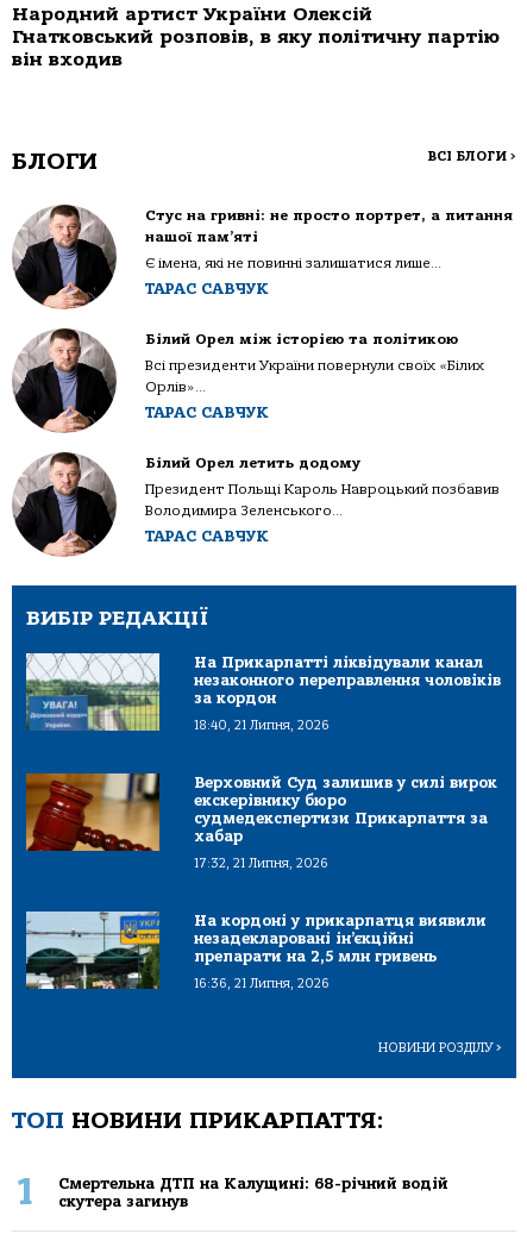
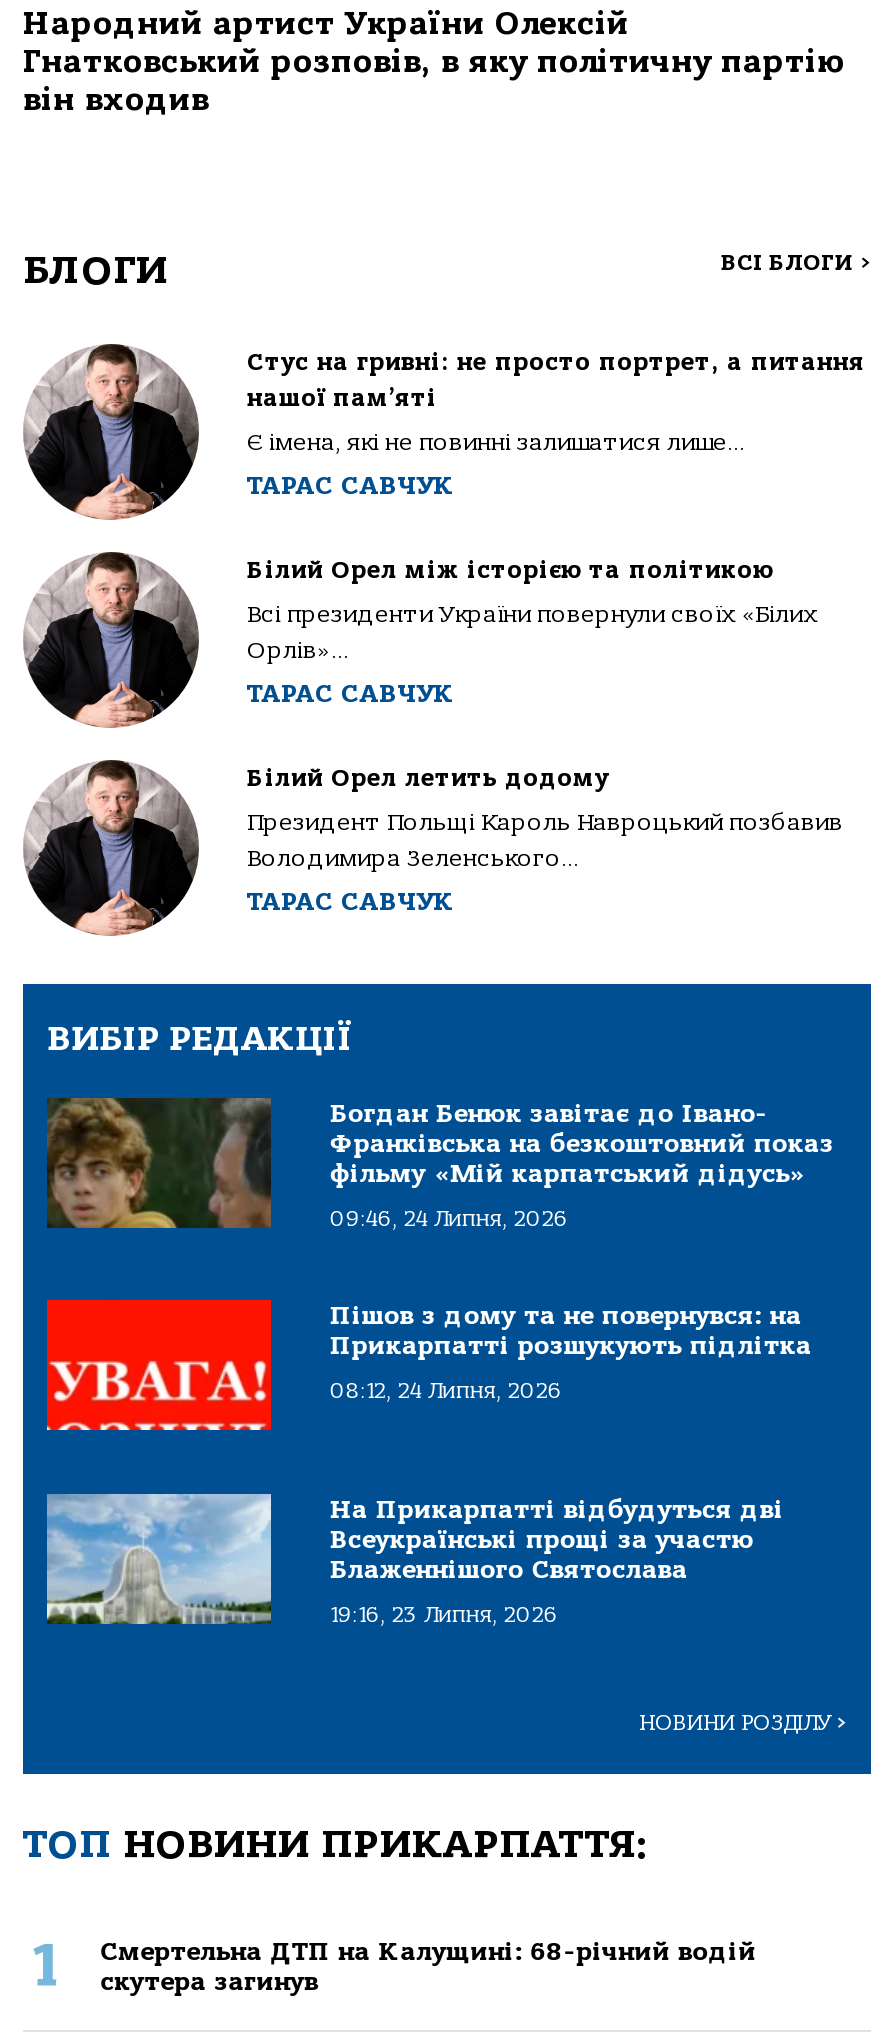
[25,652,501,732] [image] | На Прикарпатті ліквідували канал | незаконного переправлення чоловіків | за кордон -> [45,1096,834,1230] [image] | Богдан Бенюк завітає до Івано- | Франківська на безкоштовний показ | фільму «Мій карпатський дідусь»
[194,718,330,733] 18:40, 21 Липня, 2026 -> [330,1206,568,1232] 09:46, 24 Липня, 2026
[25,772,498,852] [image] | Верховний Суд залишив у силі вирок | екскерівнику бюро | судмедекспертизи Прикарпаття за | хабар -> [45,1298,812,1432] [image] | Пішов з дому та не повернувся: на | Прикарпатті розшукують підлітка
[194,856,329,871] 17:32, 21 Липня, 2026 -> [330,1378,562,1404] 08:12, 24 Липня, 2026
[25,912,487,990] [image] | На кордоні у прикарпатця виявили | незадекларовані ін’єкційні | препарати на 2,5 млн гривень -> [47,1494,784,1626] [image] | На Прикарпатті відбудуться дві | Всеукраїнські прощі за участю | Блаженнішого Святослава
[194,976,330,991] 16:36, 21 Липня, 2026 -> [330,1602,558,1628] 19:16, 23 Липня, 2026

